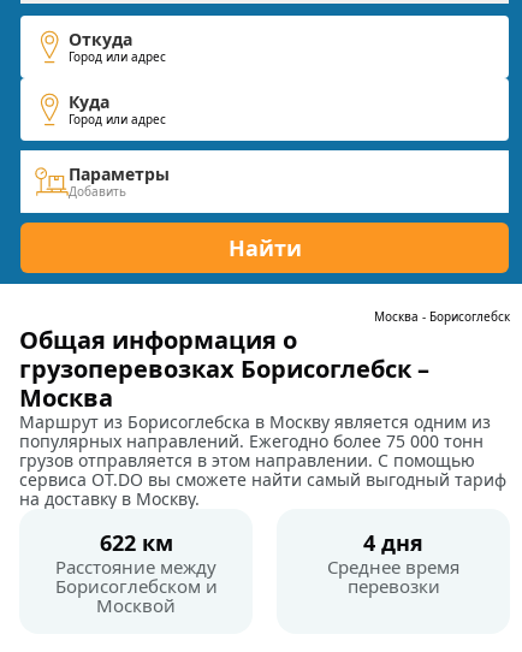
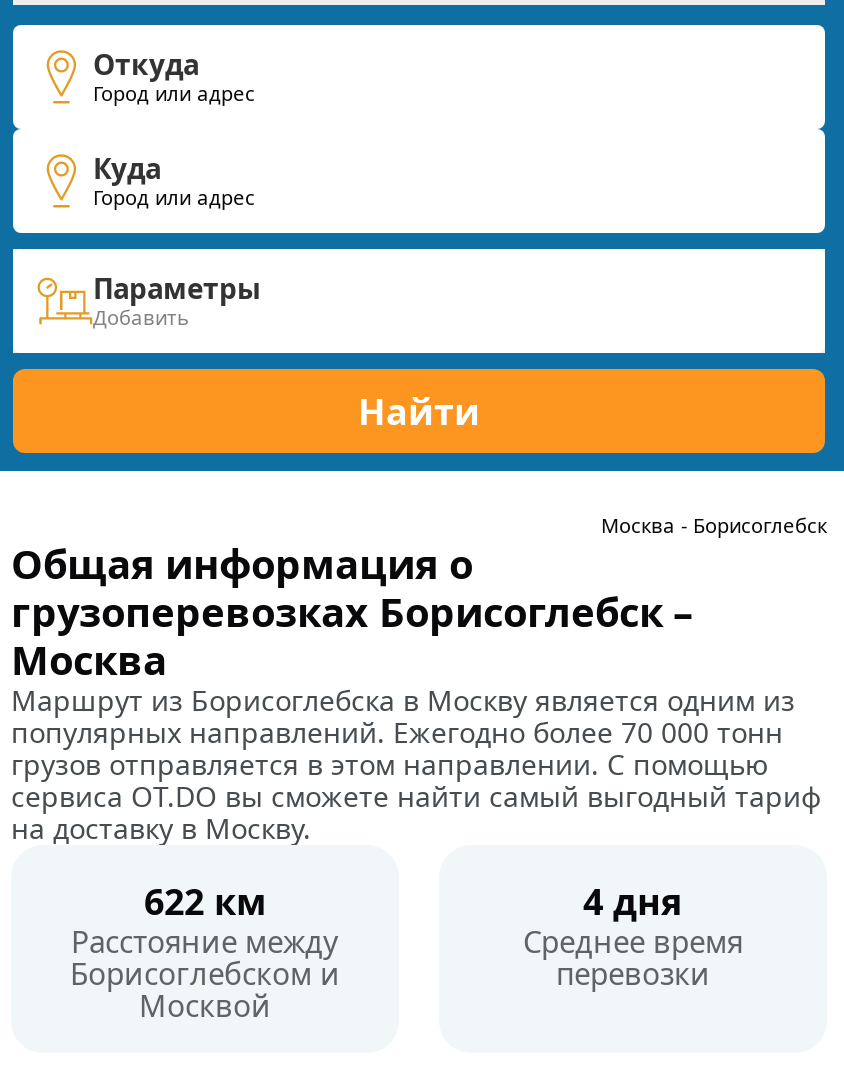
[19,429,484,452] популярных направлений. Ежегодно более 75 000 тонн -> [11,713,783,751] популярных направлений. Ежегодно более 70 000 тонн

